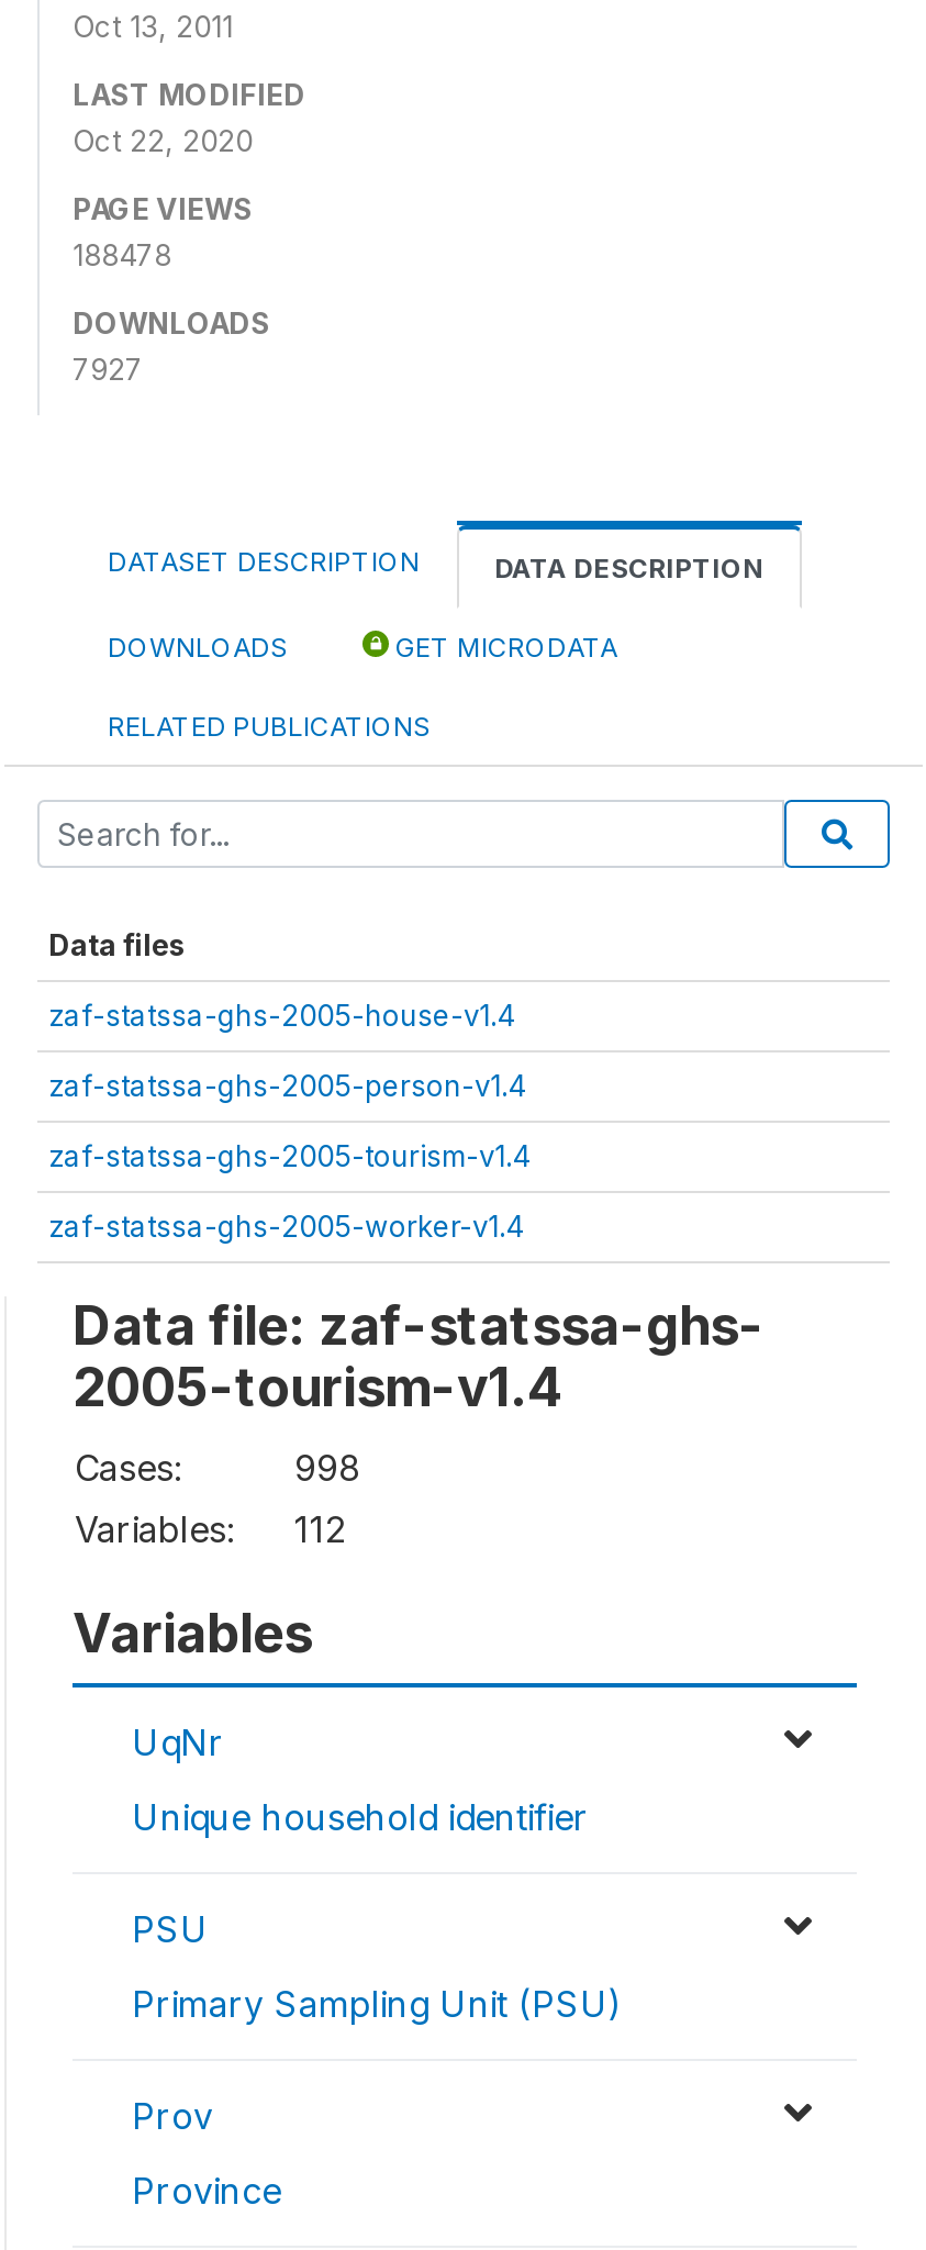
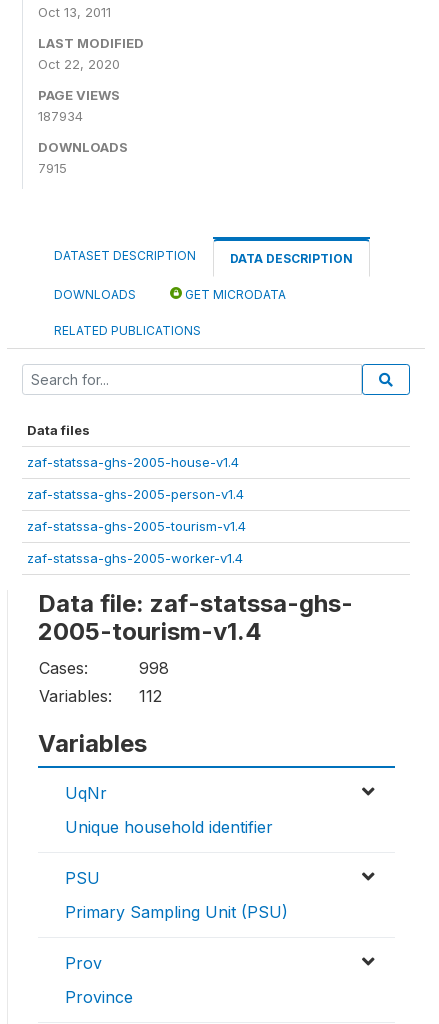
[72,237,171,272] 188478 -> [38,108,83,124] 187934
[72,351,143,386] 7927 -> [38,160,67,176] 7915

